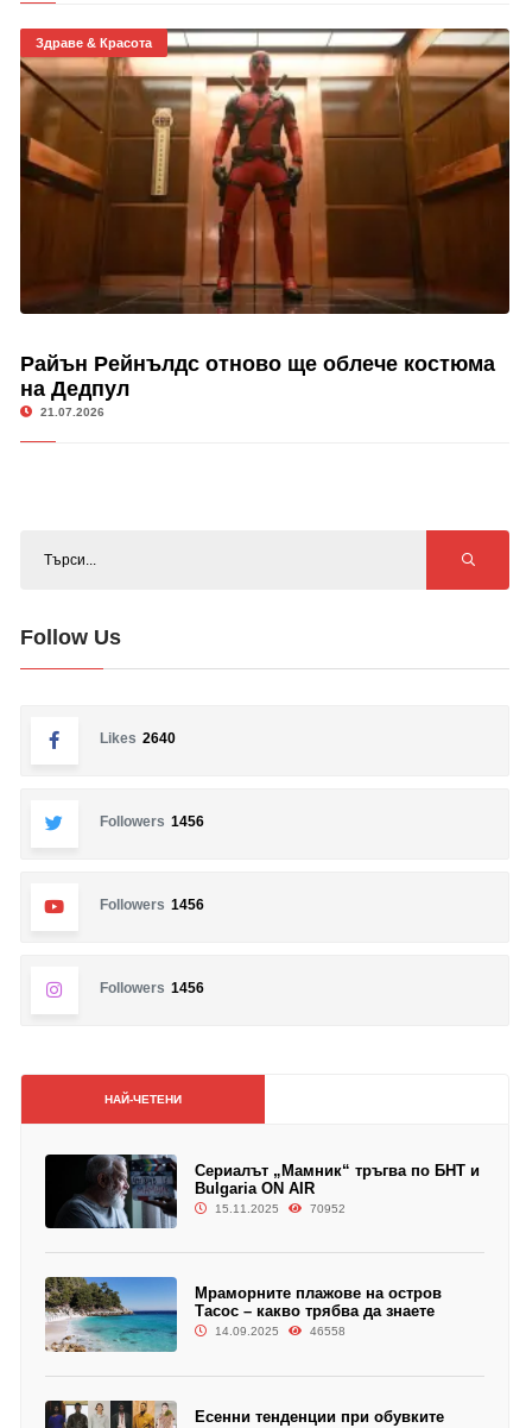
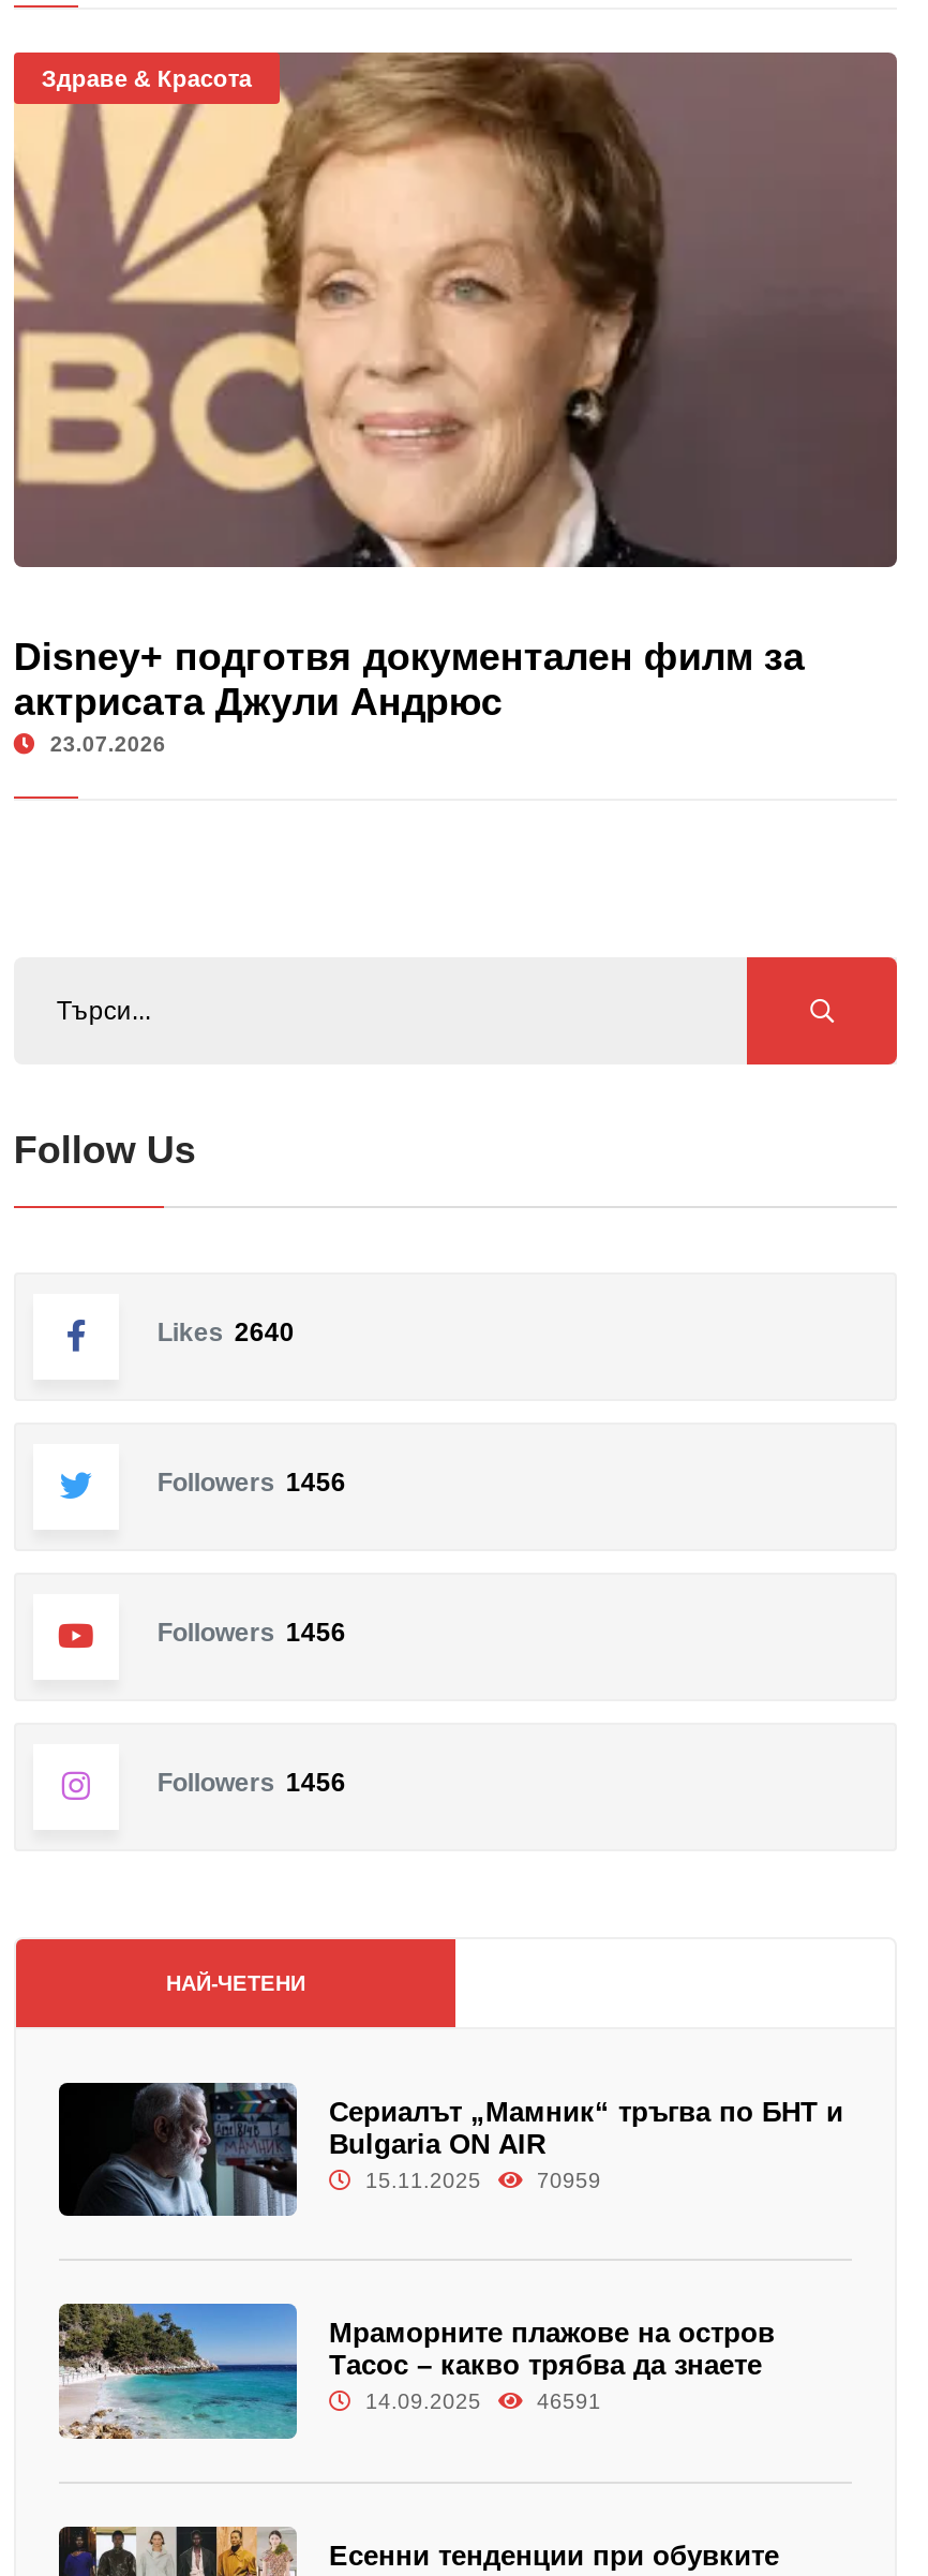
[19,27,509,418] [image] | Райън Рейнълдс отново ще облече костюма | на Дедпул | 21.07.2026 -> [12,50,897,755] [image] | Disney+ подготвя документален филм за | актрисата Джули Андрюс | 23.07.2026
[306,1202,346,1215] 70952 -> [530,2168,601,2192] 70959
[306,1325,346,1338] 46558 -> [530,2390,601,2413] 46591

